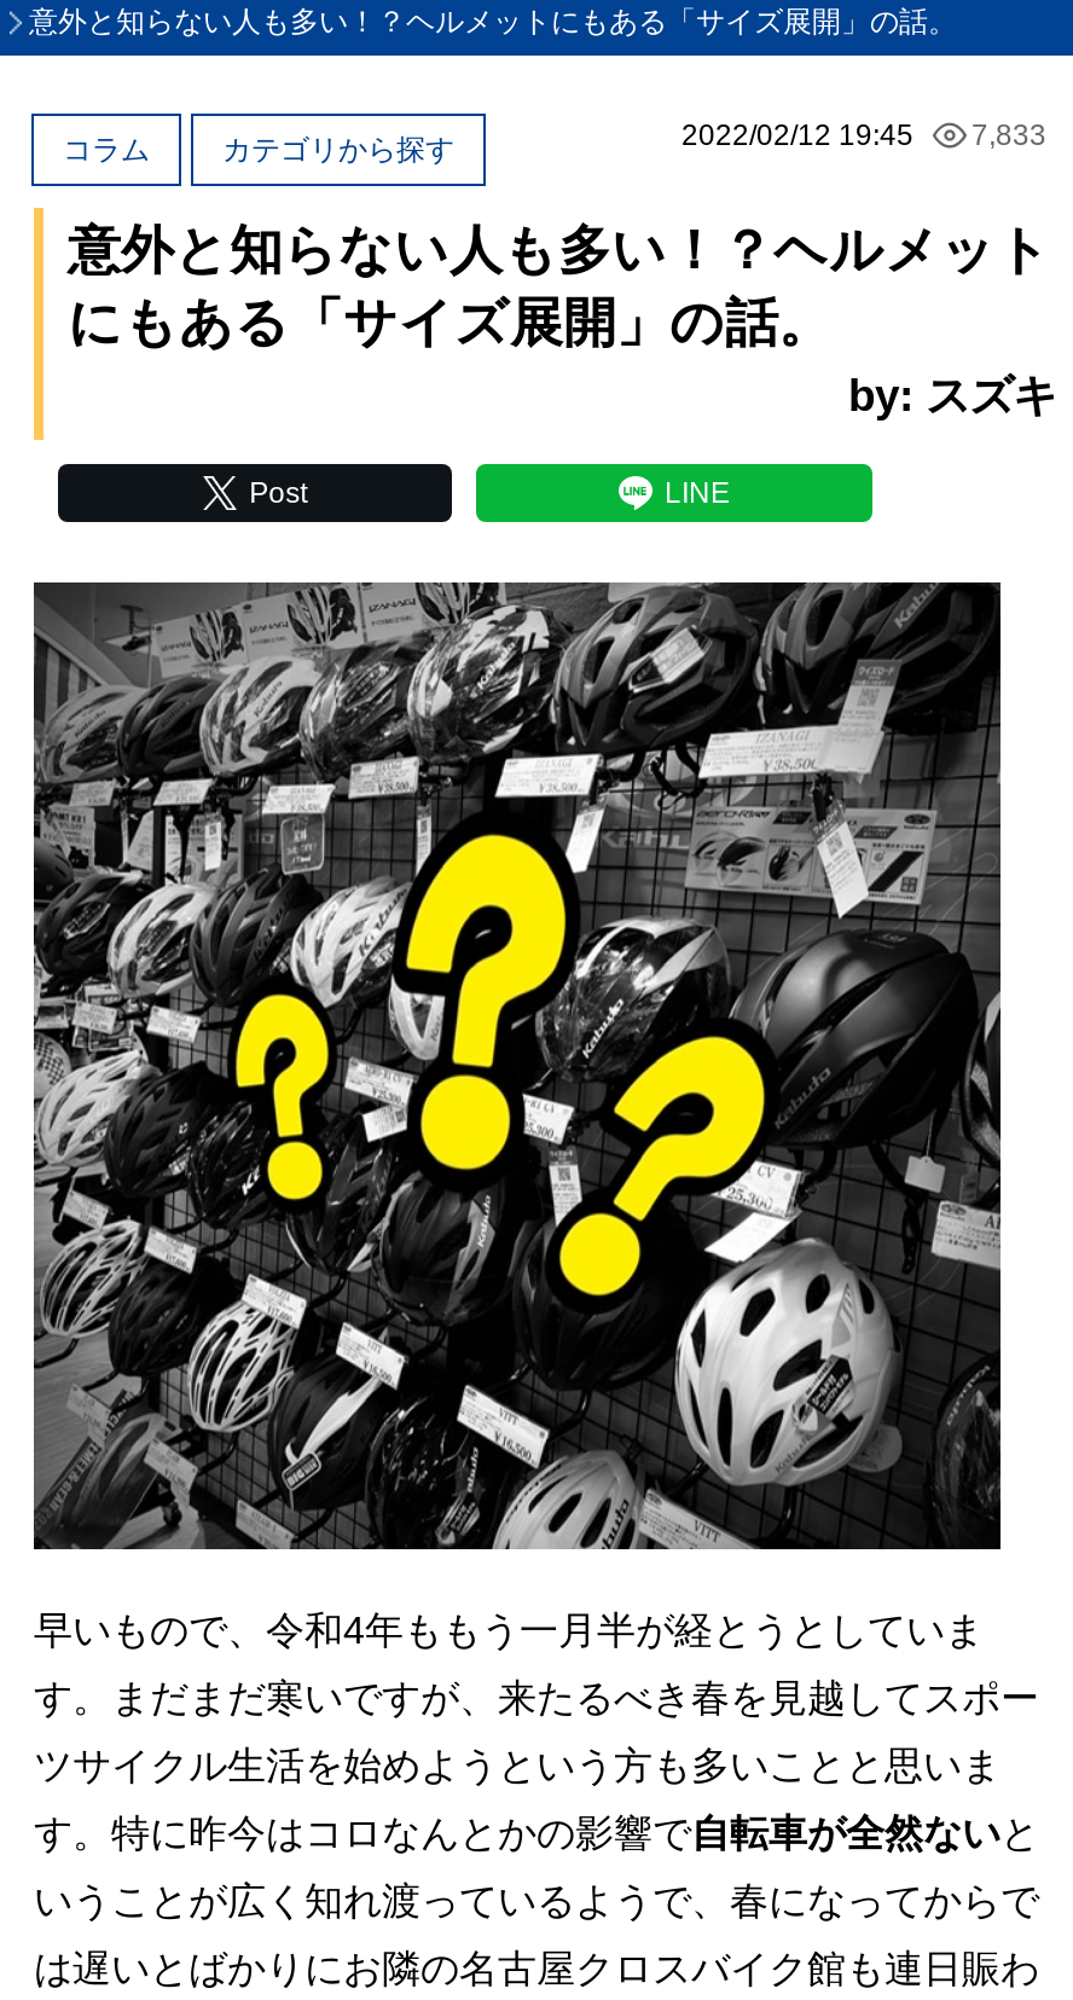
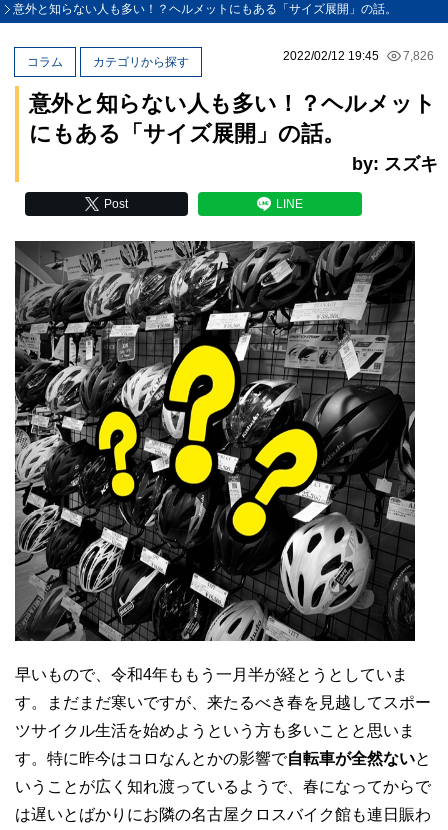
[681,118,1046,152] 2022/02/12 19:45 7,833 -> [283,49,434,63] 2022/02/12 19:45 7,826

